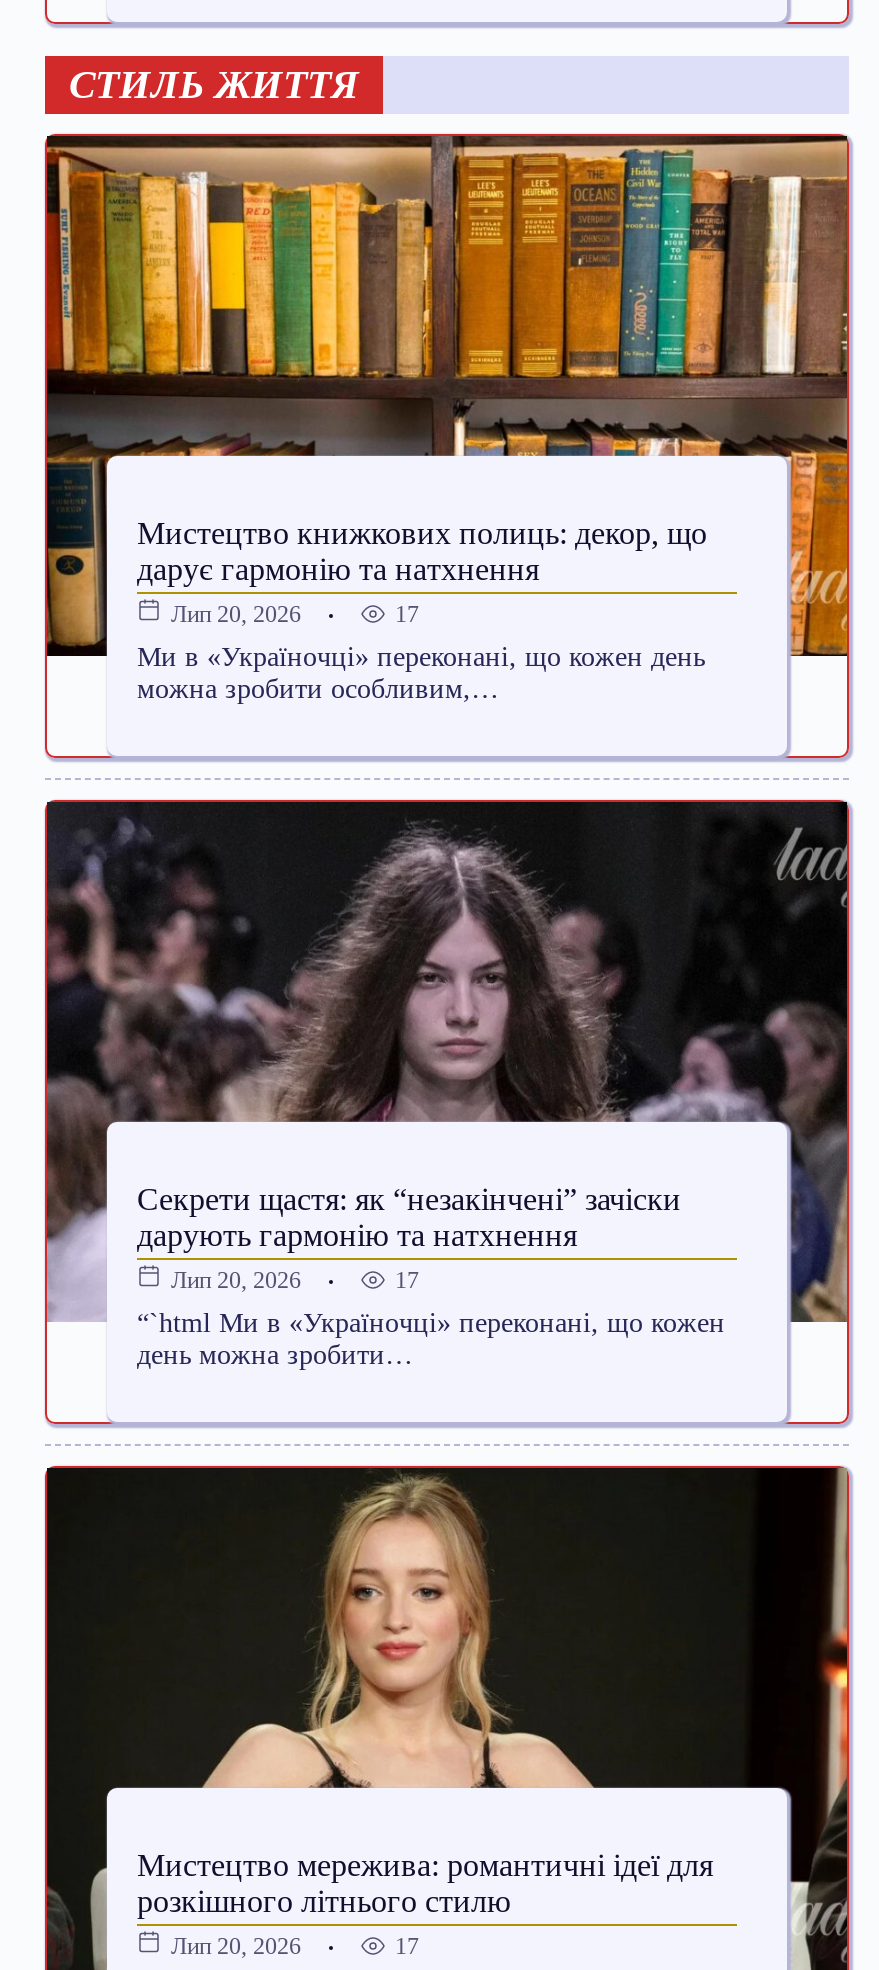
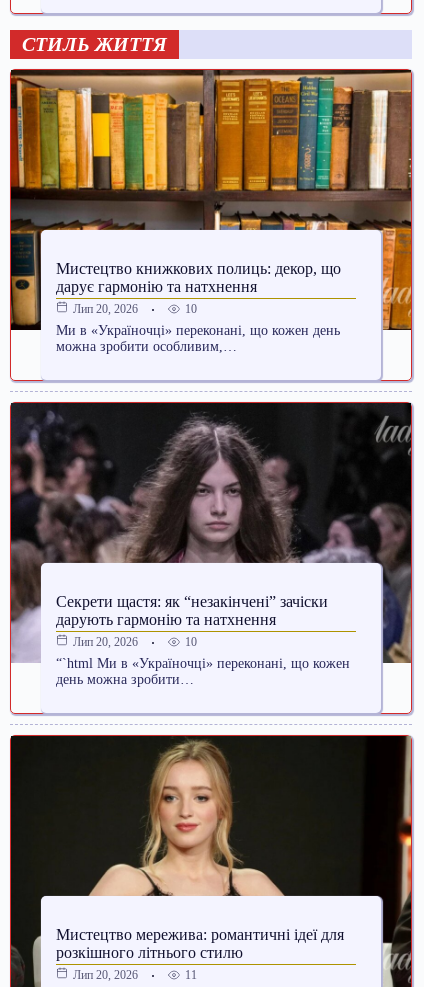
[395,599,419,627] 17 -> [185,302,197,316] 10
[395,1265,419,1293] 17 -> [185,635,197,649] 10
[395,1931,419,1959] 17 -> [185,968,197,982] 11

